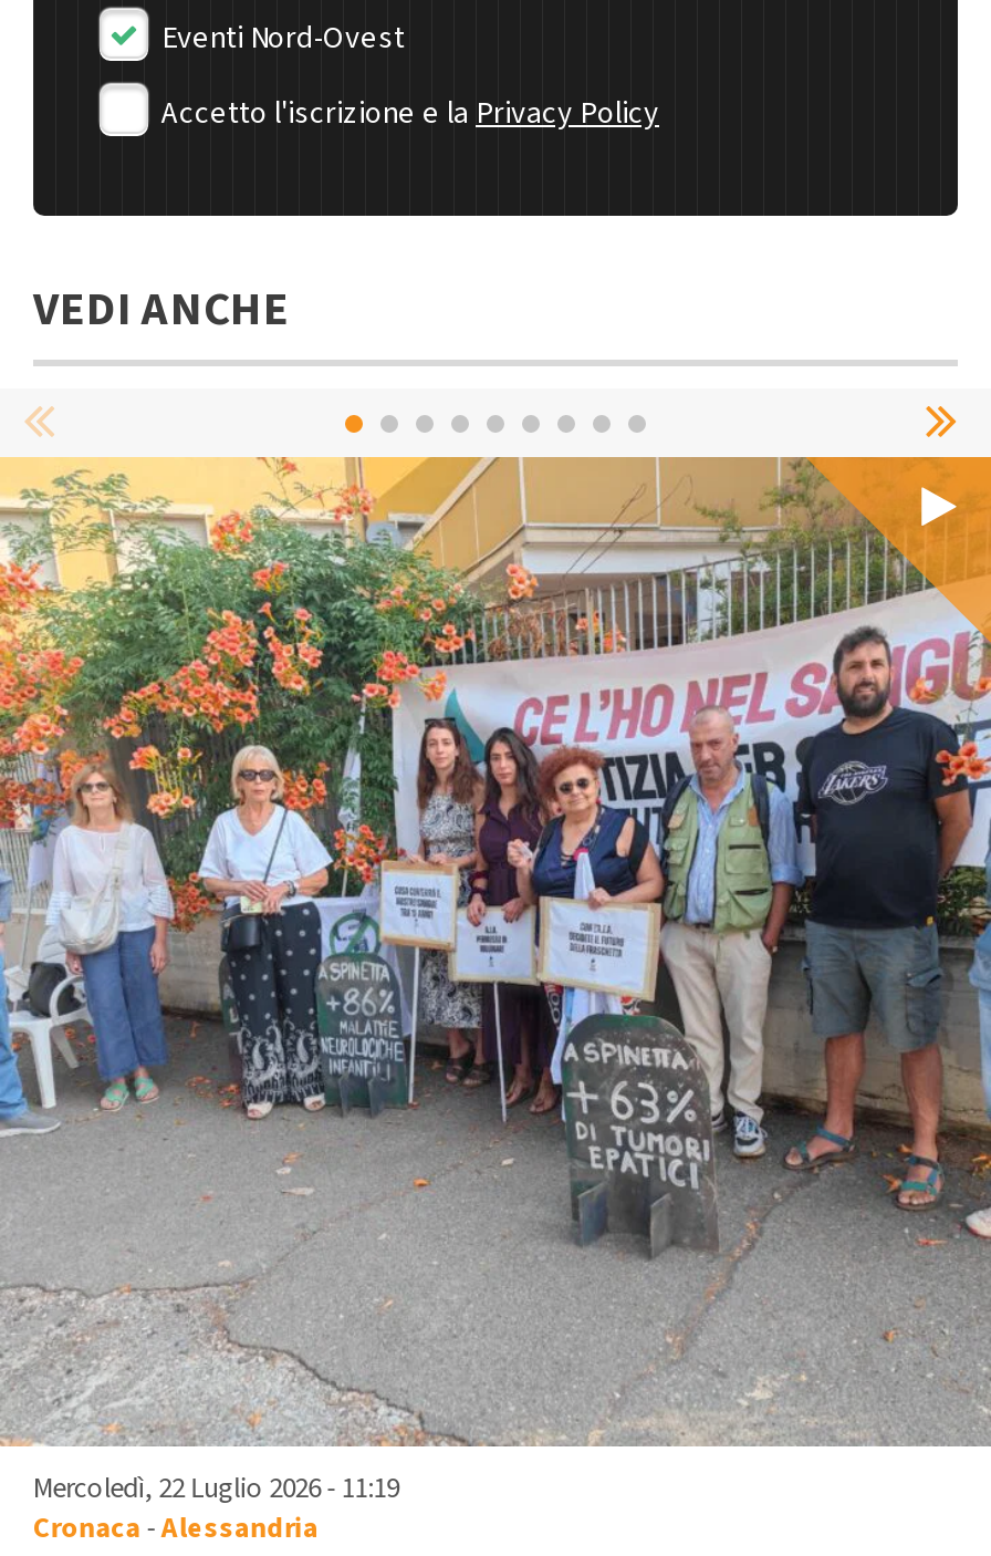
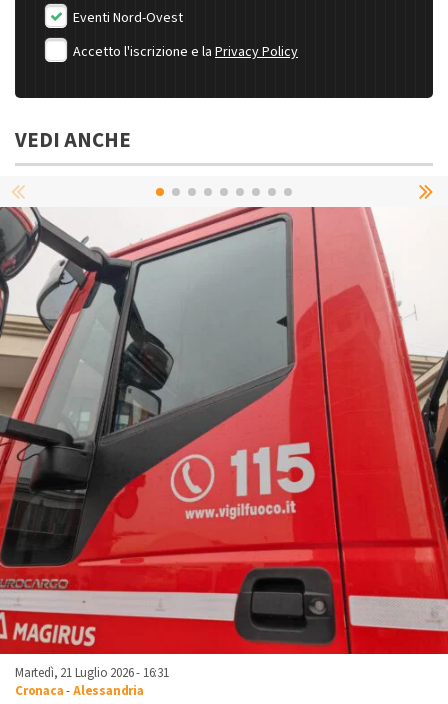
[7,454,984,1508] [image] | Mercoledì, 22 Luglio 2026 - 11:19 -> [3,206,445,682] [image] | Martedì, 21 Luglio 2026 - 16:31

